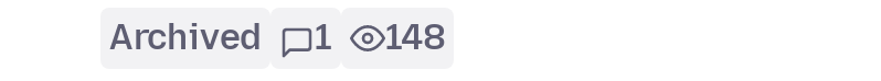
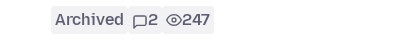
[315,18,332,59] 1 -> [148,10,158,29] 2
[385,18,445,59] 148 -> [182,10,210,29] 247

